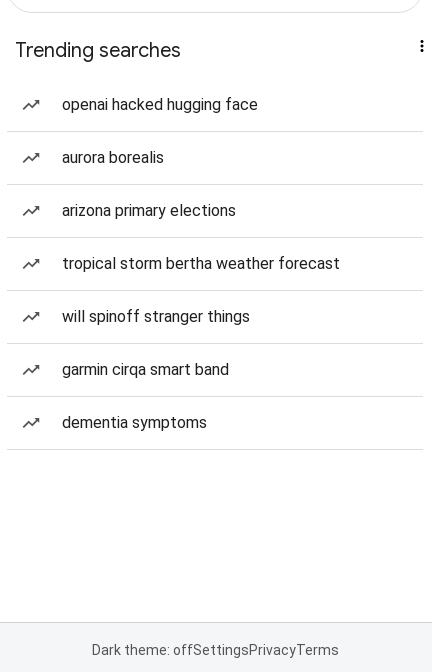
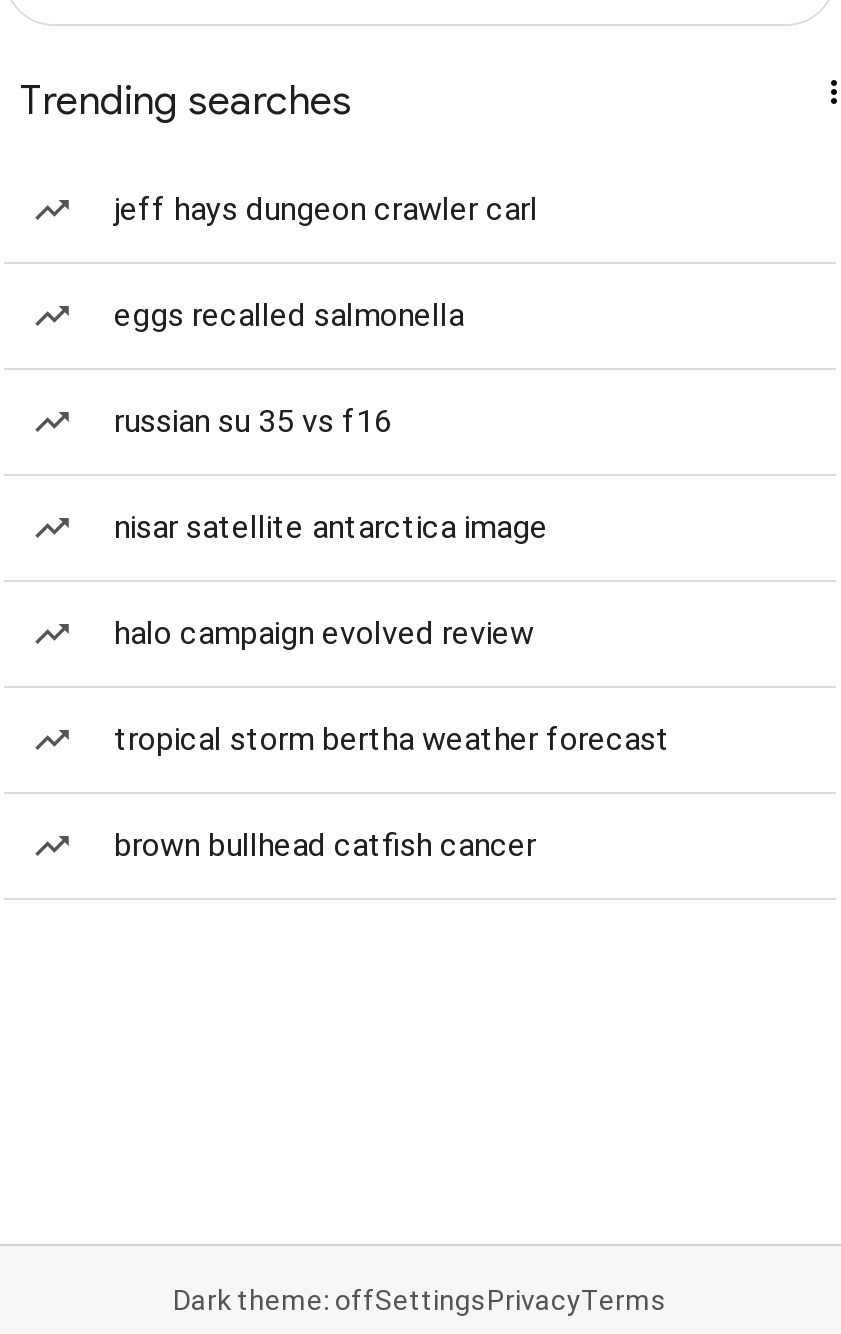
[62,95,258,220] openai hacked hugging face | aurora borealis | arizona primary elections -> [114,190,548,652] jeff hays dungeon crawler carl | eggs recalled salmonella | russian su 35 vs f16 | nisar satellite antarctica image | halo campaign evolved review
moved [62,254,340,273] -> [114,720,670,758]: tropical storm bertha weather forecast
[62,307,250,432] will spinoff stranger things | garmin cirqa smart band | dementia symptoms -> [114,826,536,864] brown bullhead catfish cancer

